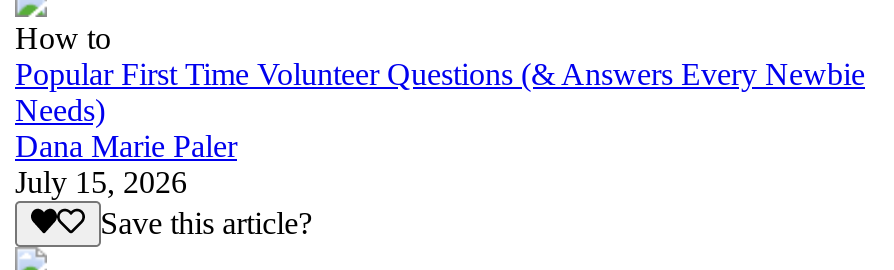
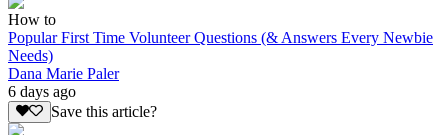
[15,166,187,200] July 15, 2026 -> [8,83,76,100] 6 days ago

